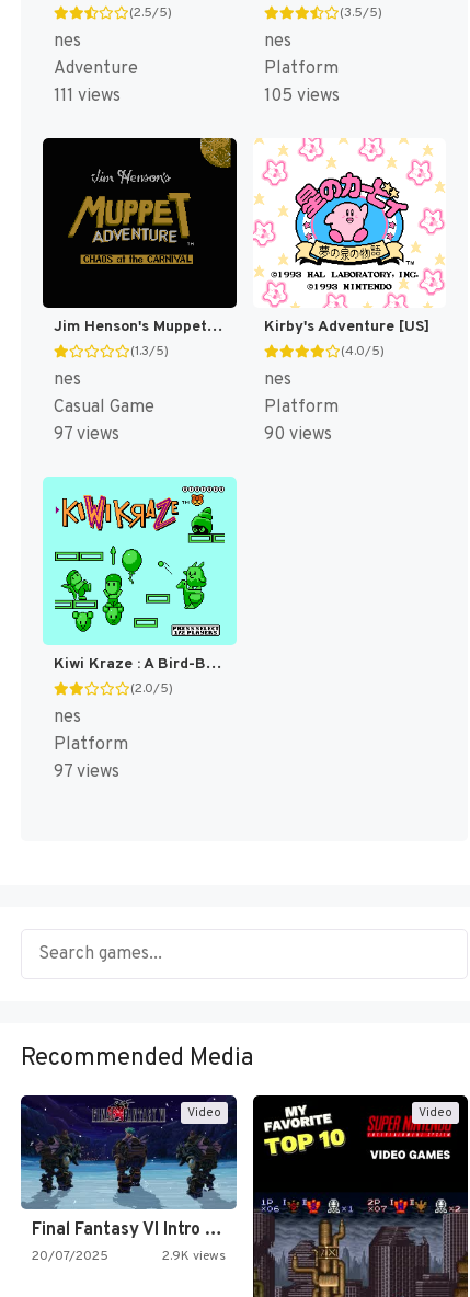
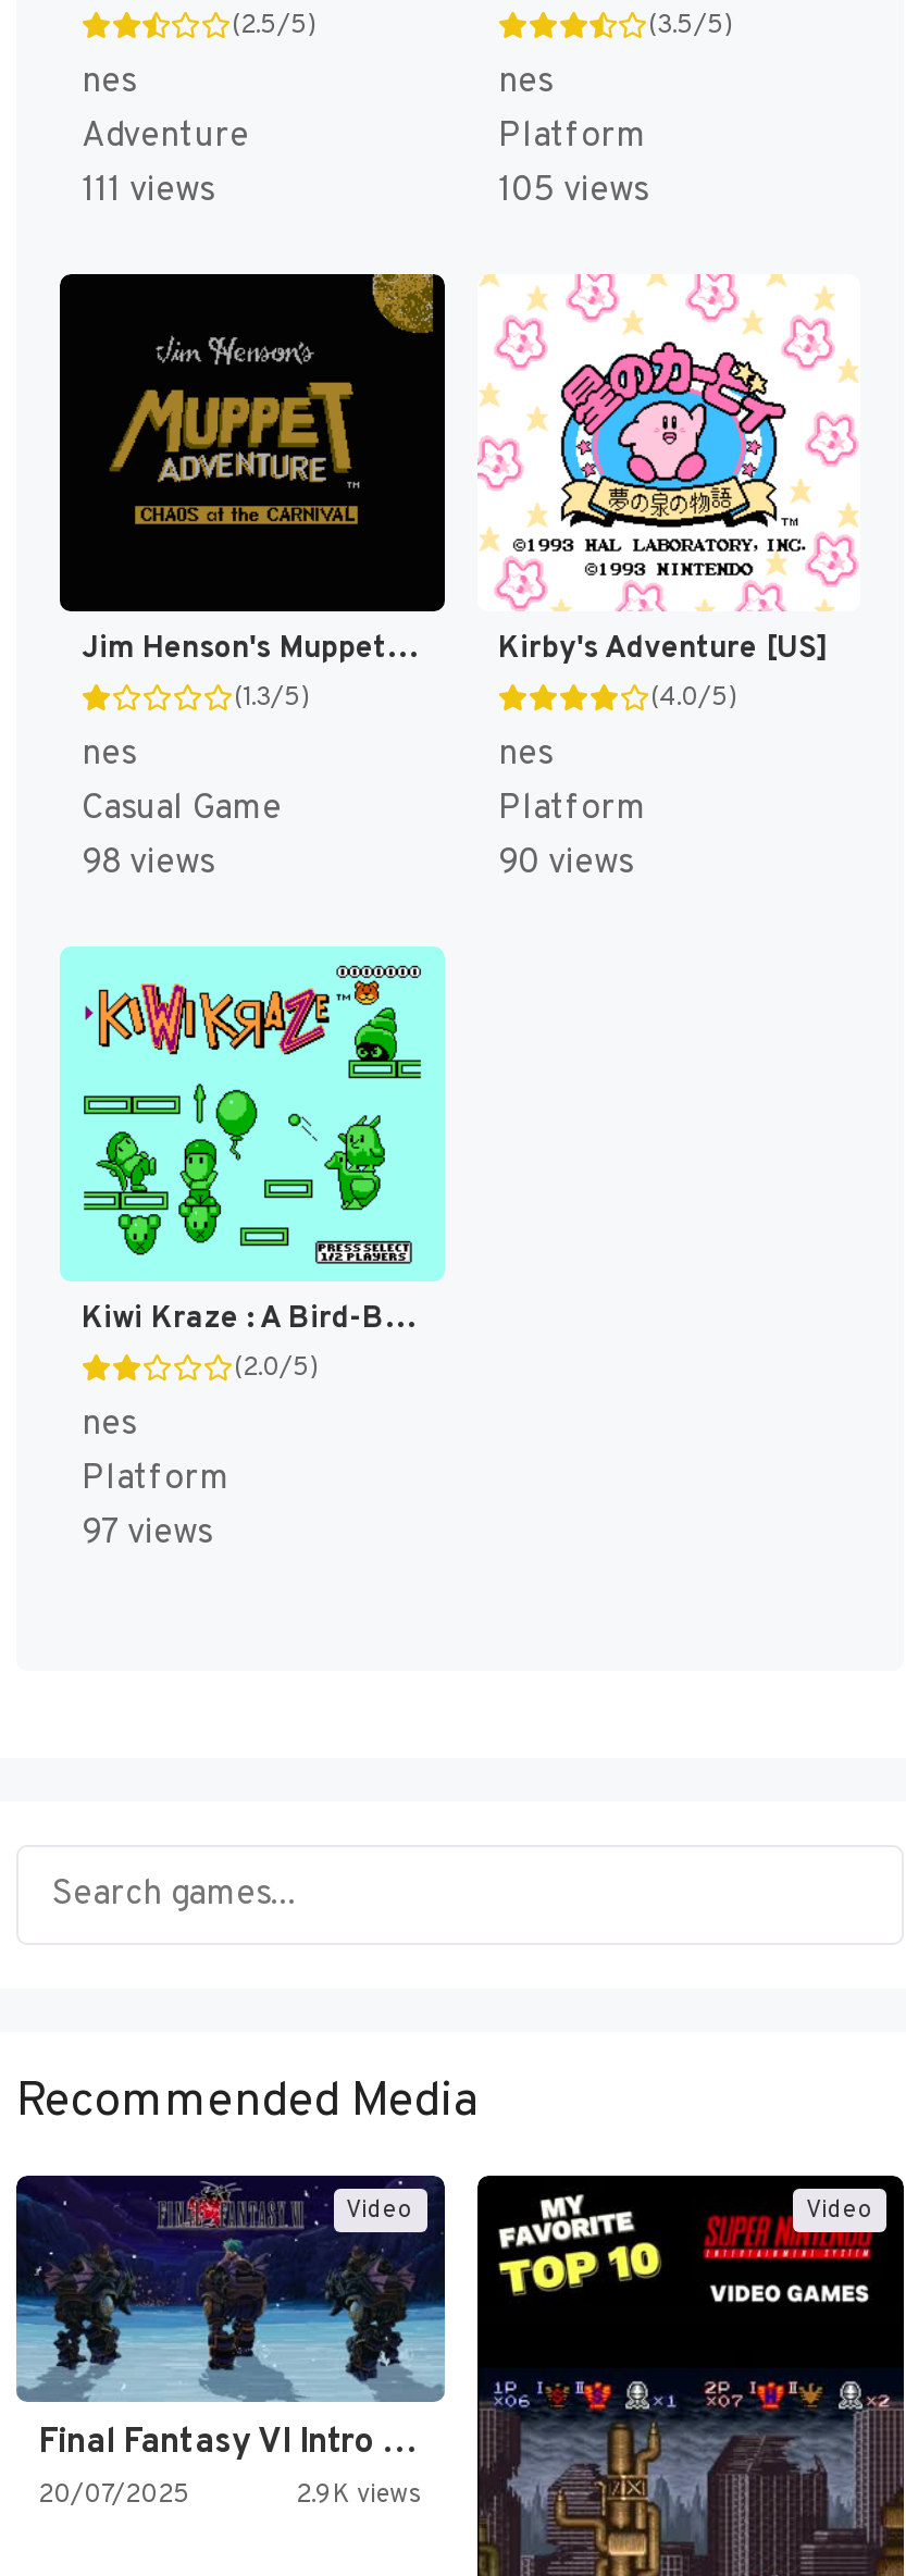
[54,423,119,445] 97 views -> [82,841,214,885] 98 views

